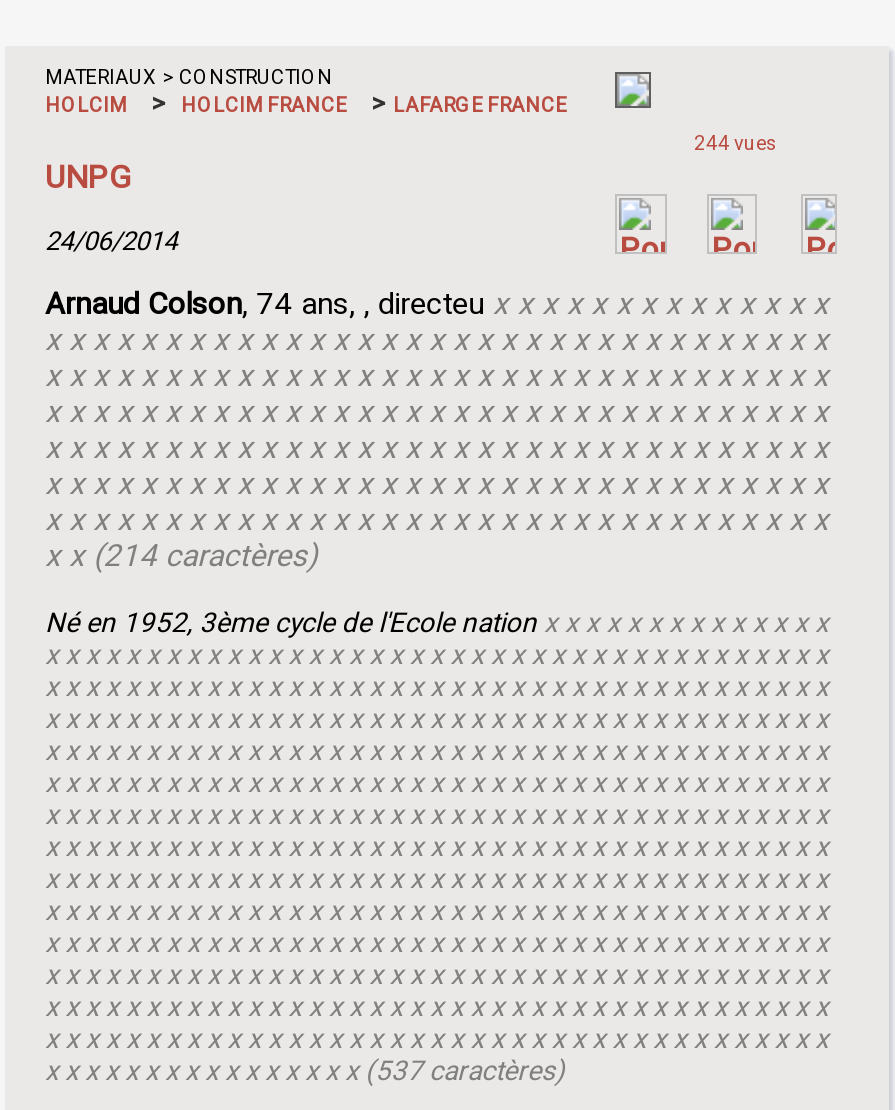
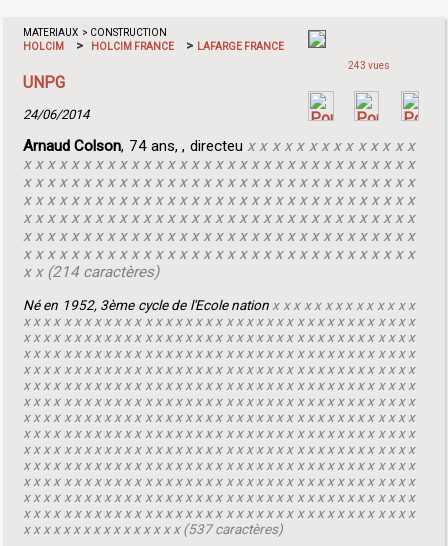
[694,132,778,154] 244 vues -> [347,60,389,71] 243 vues

